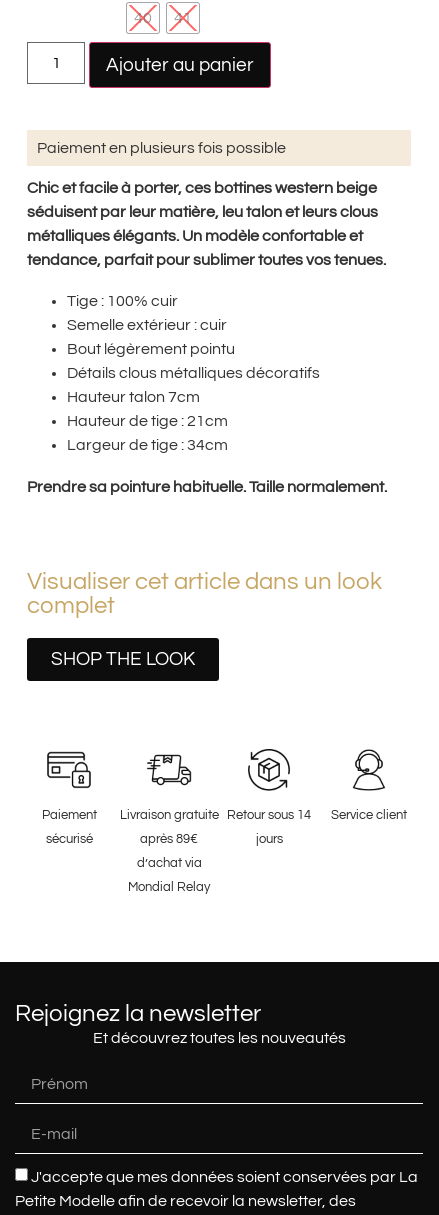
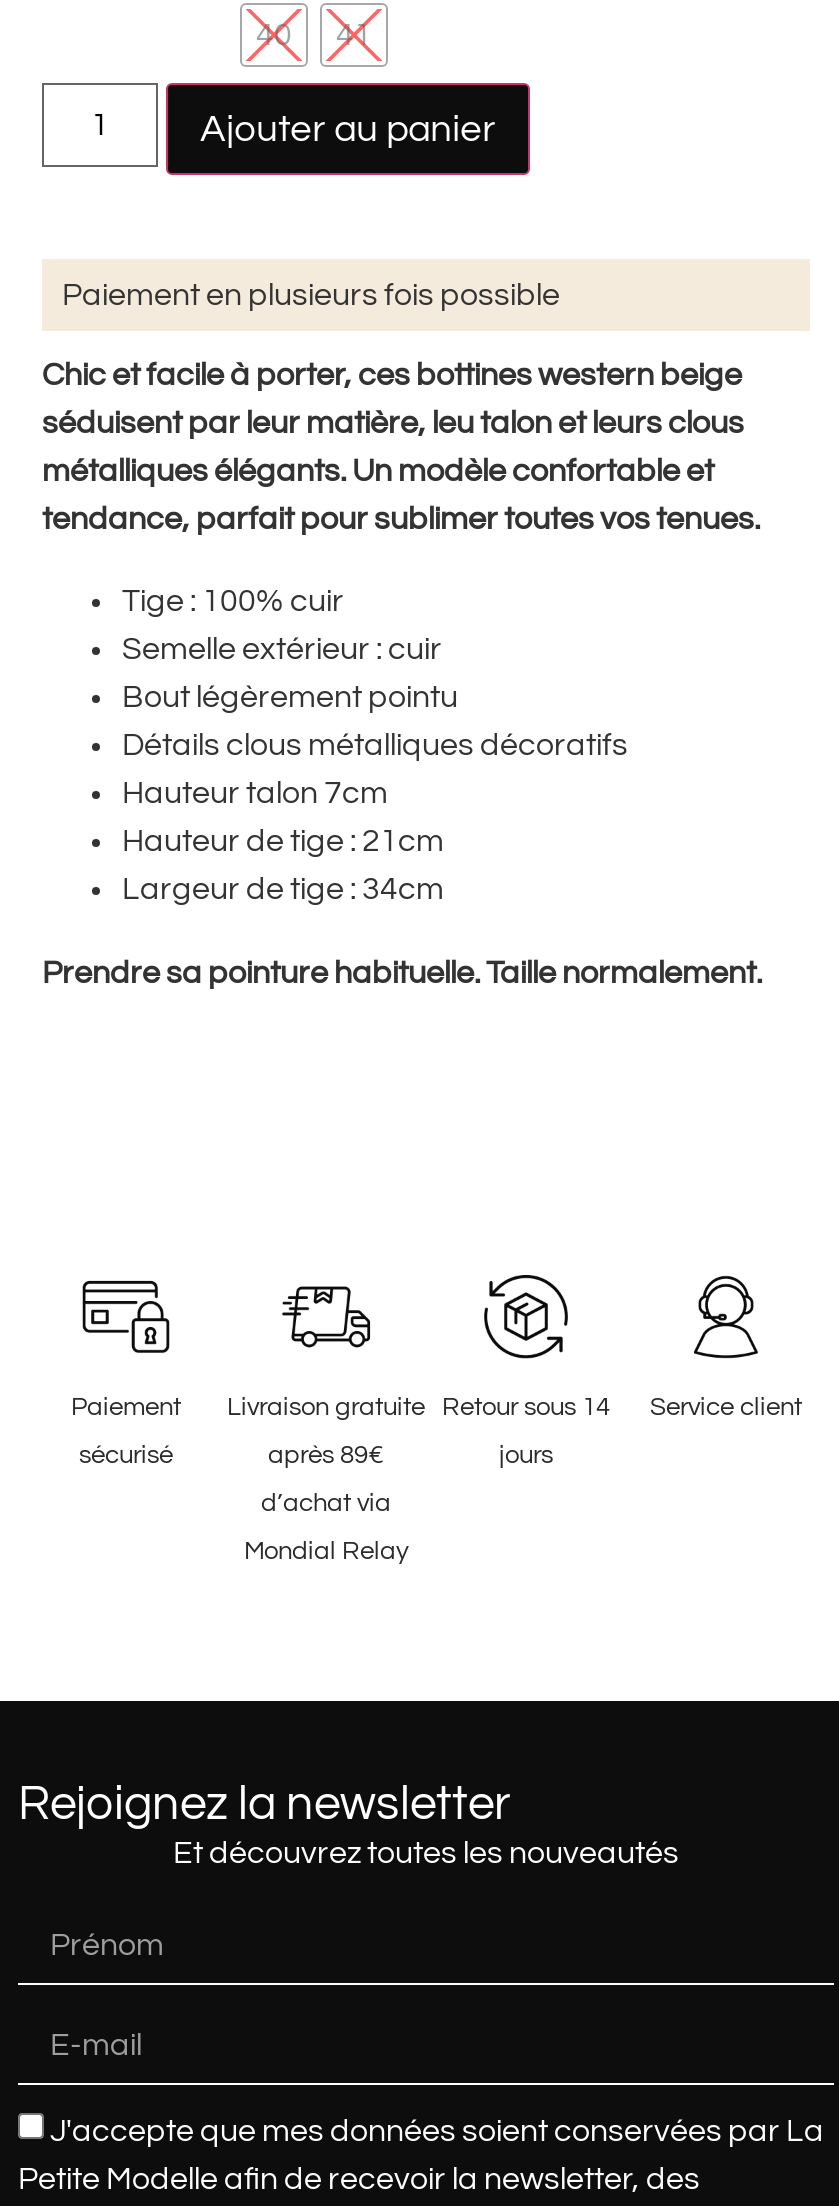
[27,569,382,669] Visualiser cet article dans un look | complet | SHOP THE LOOK -> none

